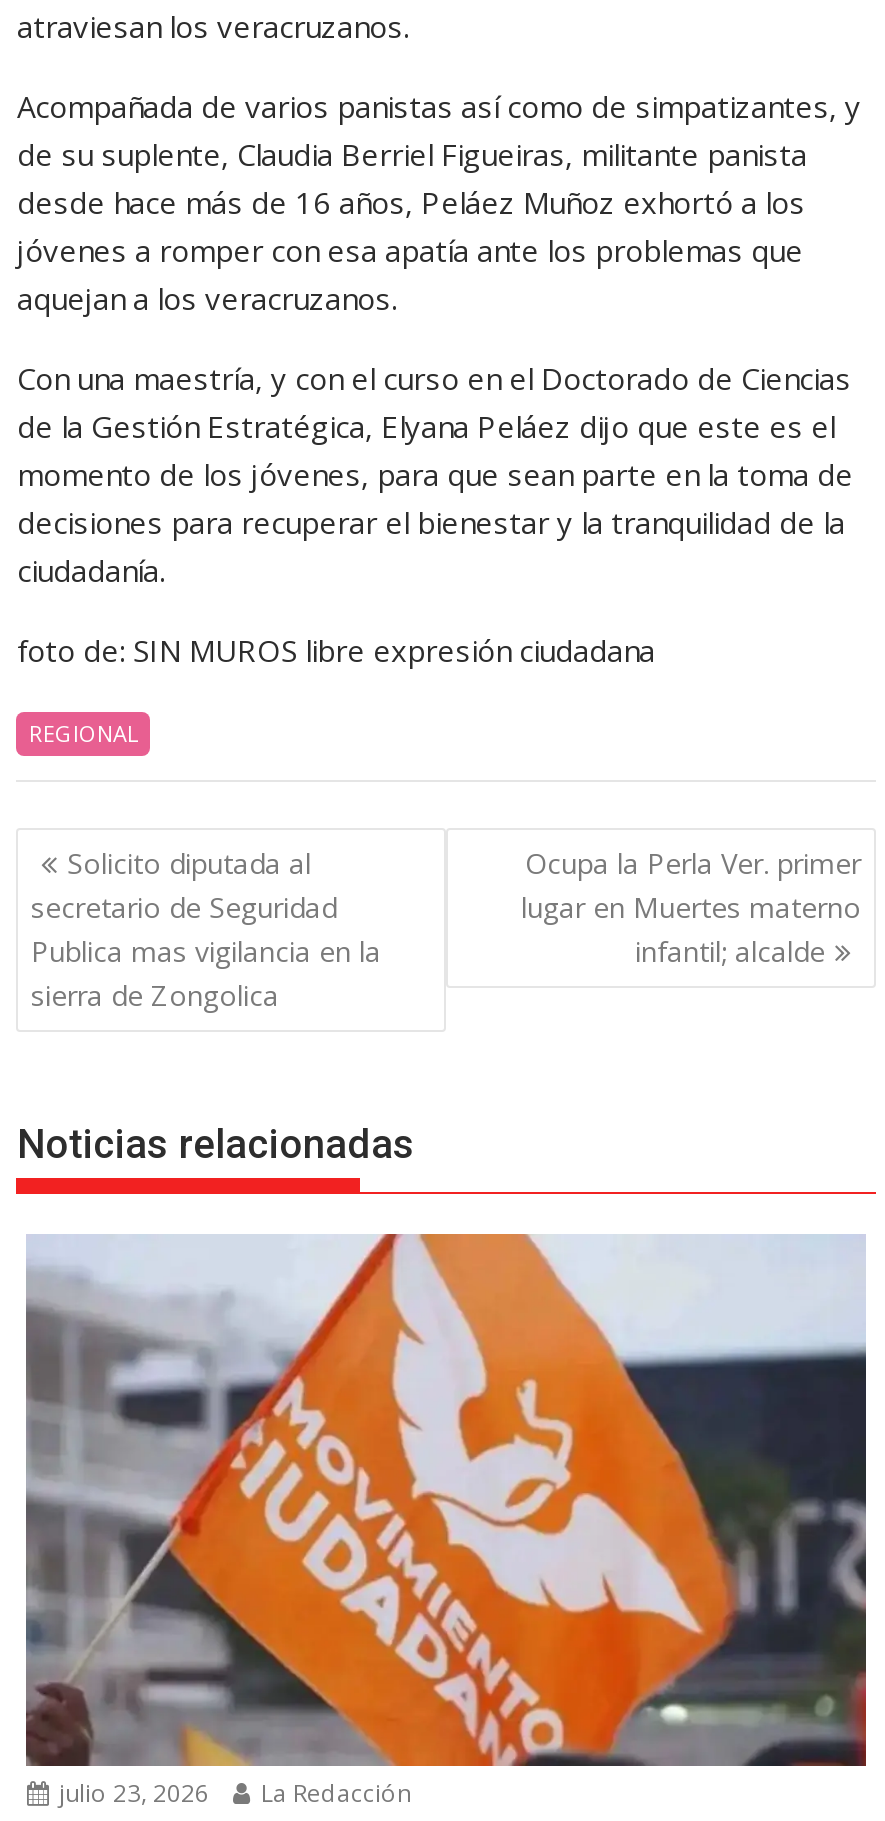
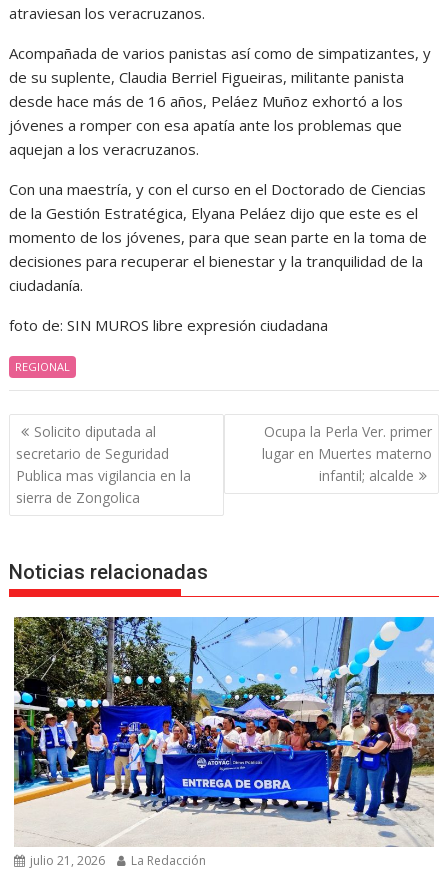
[24,1232,868,1809] [image] | julio 23, 2026 La Redacción -> [13,616,435,869] [image] | julio 21, 2026 La Redacción

